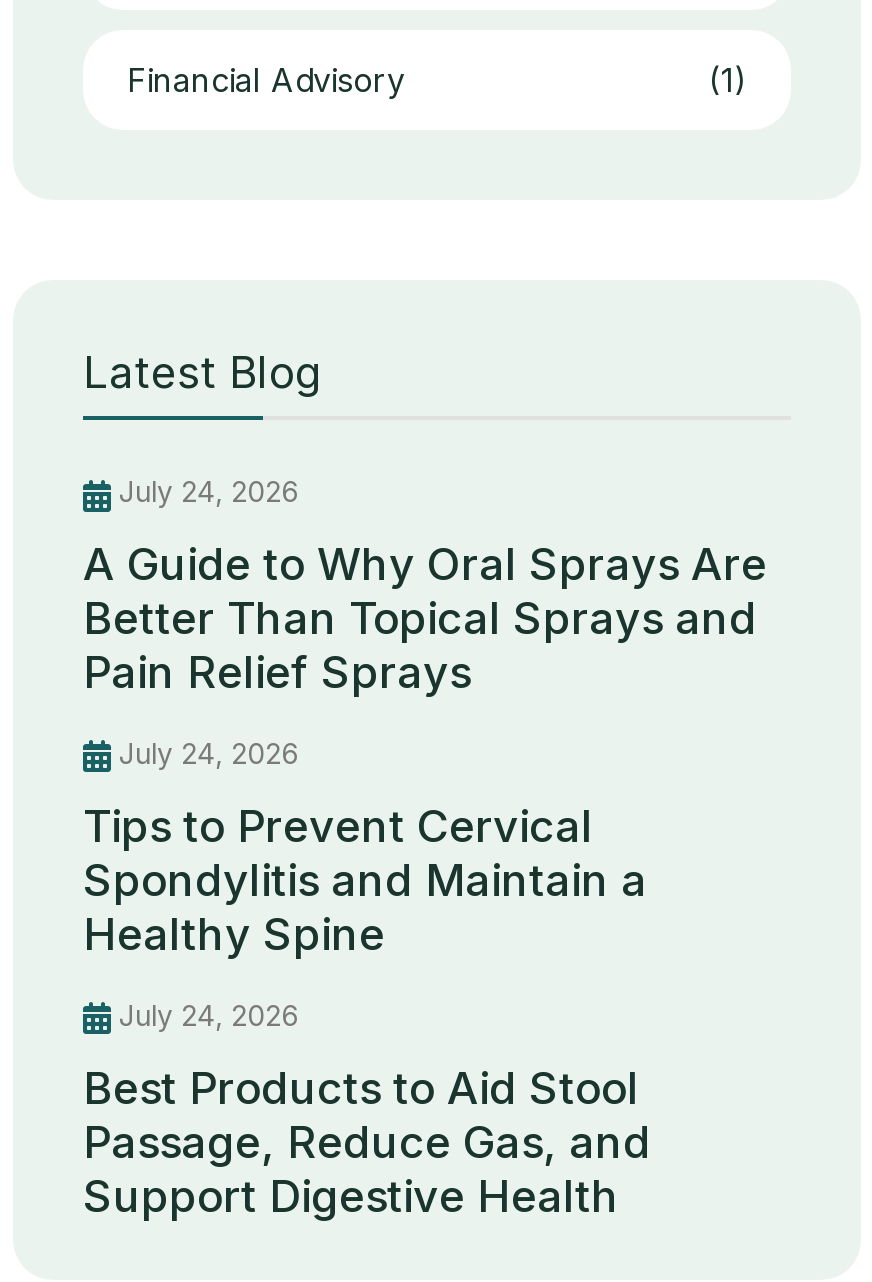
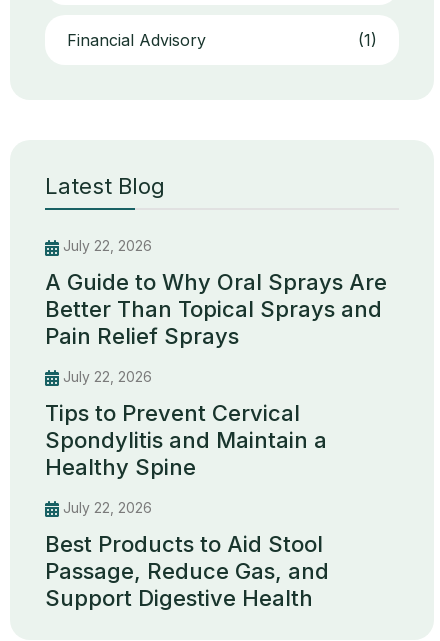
[111,475,299,509] July 24, 2026 -> [59,237,152,254] July 22, 2026
[111,736,299,770] July 24, 2026 -> [59,368,152,385] July 22, 2026
[111,997,299,1031] July 24, 2026 -> [59,499,152,516] July 22, 2026

